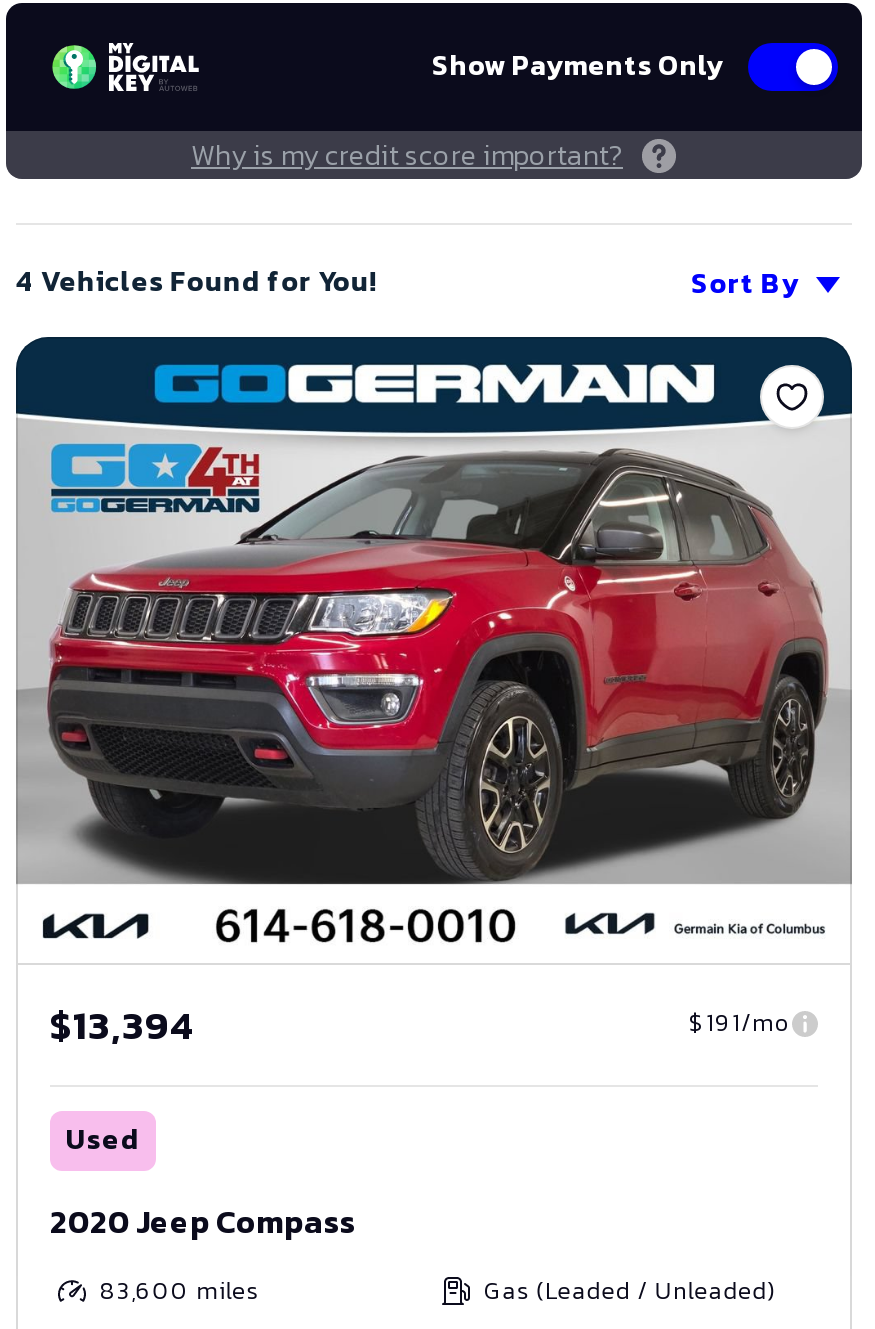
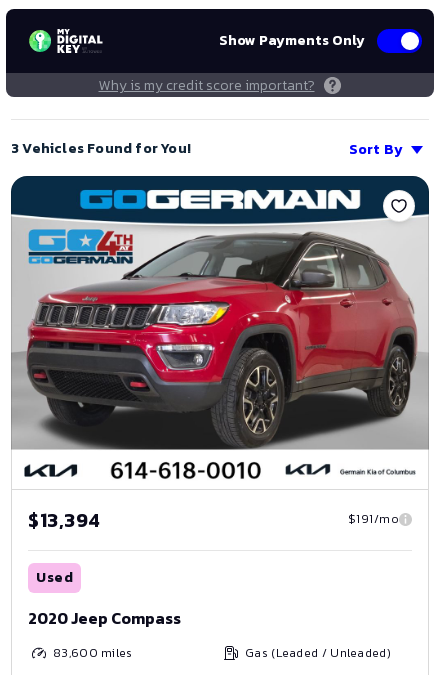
[16,261,378,303] 4 Vehicles Found for You! -> [11,138,191,159] 3 Vehicles Found for You!

